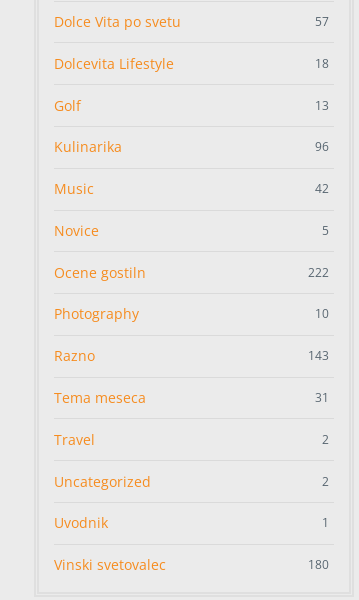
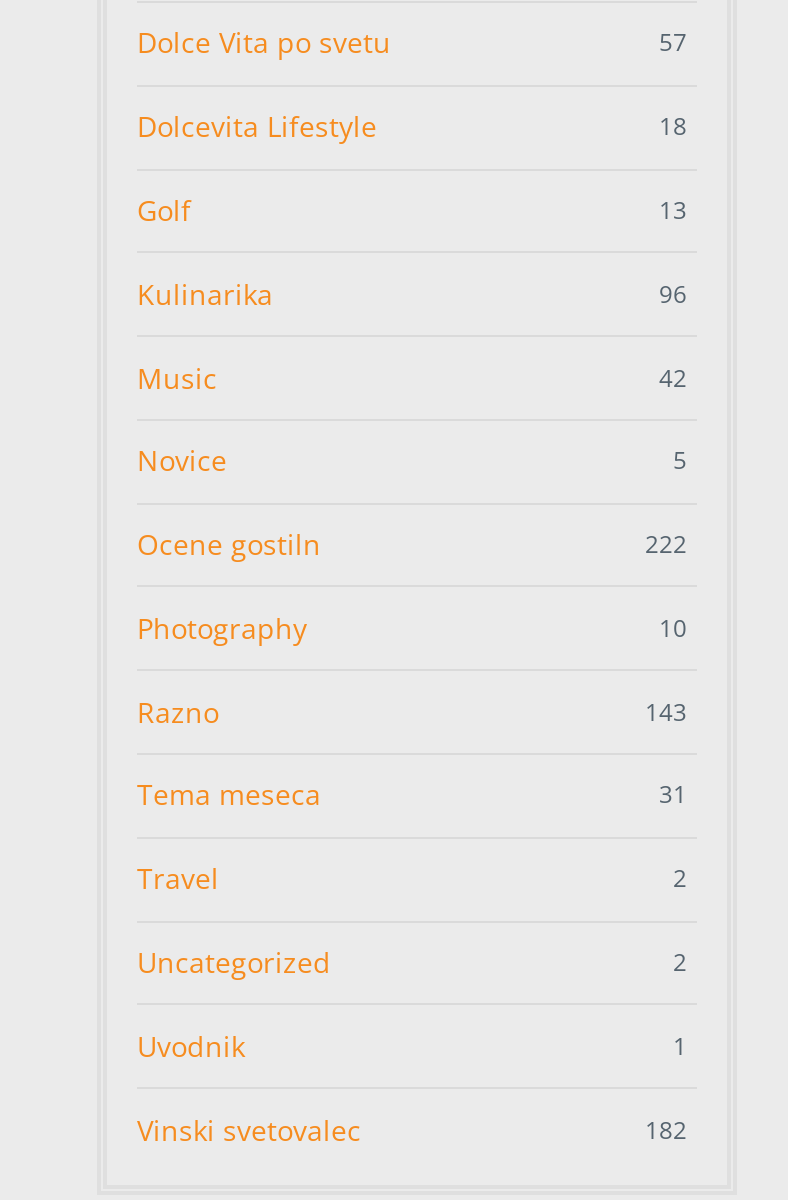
[308,556,329,573] 180 -> [645,1112,687,1146] 182

